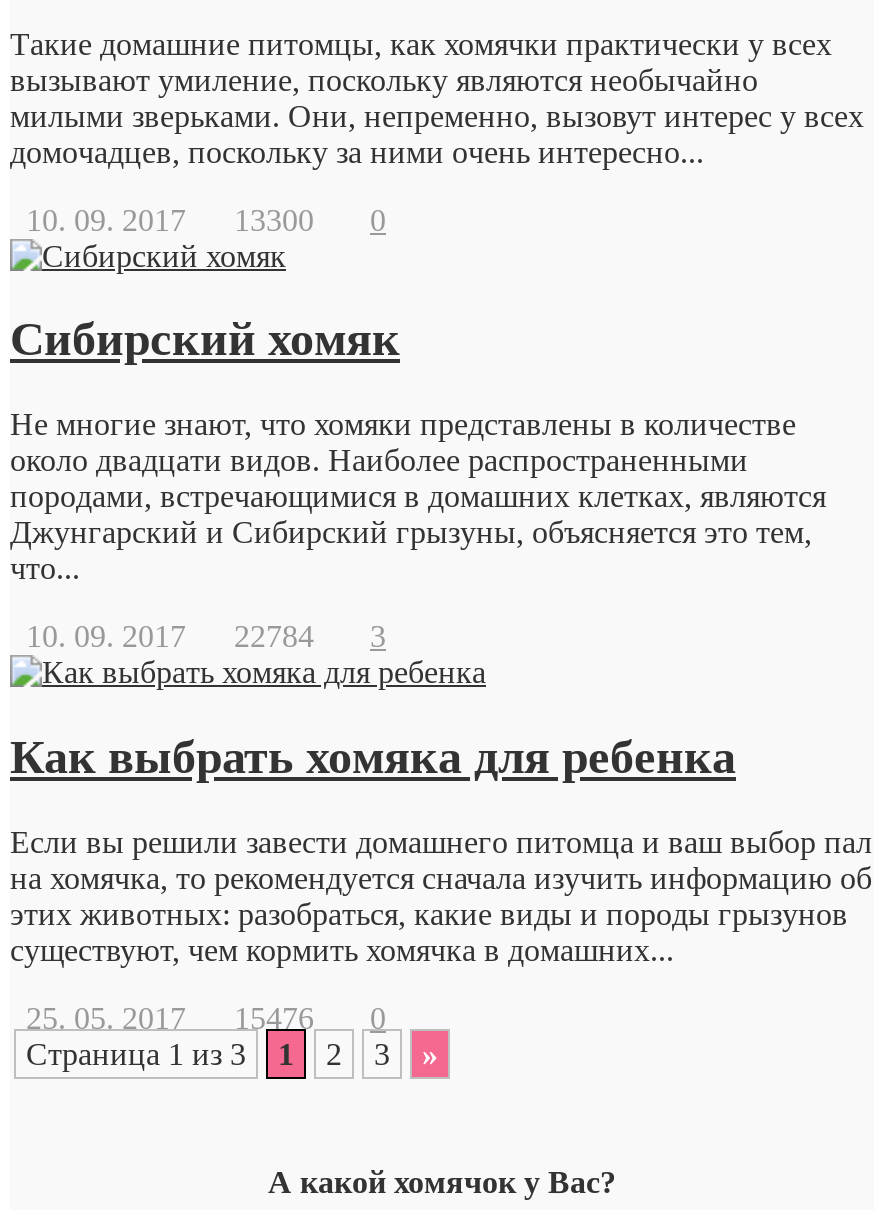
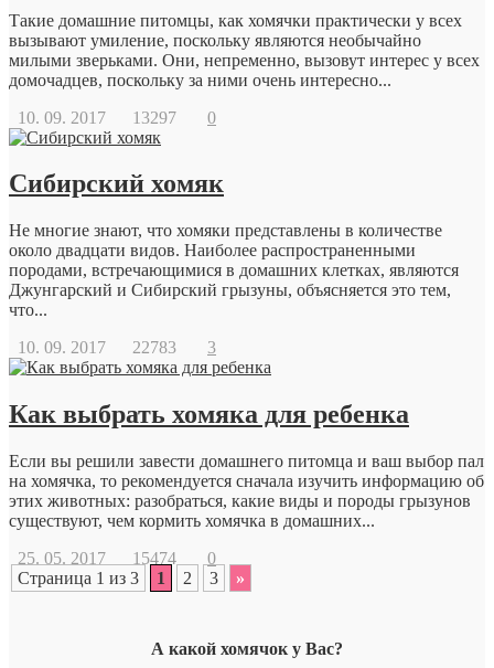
[10,202,386,236] 10. 09. 2017 13300 0 -> [9,108,216,126] 10. 09. 2017 13297 0
[10,620,386,654] 10. 09. 2017 22784 3 -> [9,338,216,357] 10. 09. 2017 22783 3
[10,1001,386,1035] 25. 05. 2017 15476 0 -> [9,549,216,568] 25. 05. 2017 15474 0

